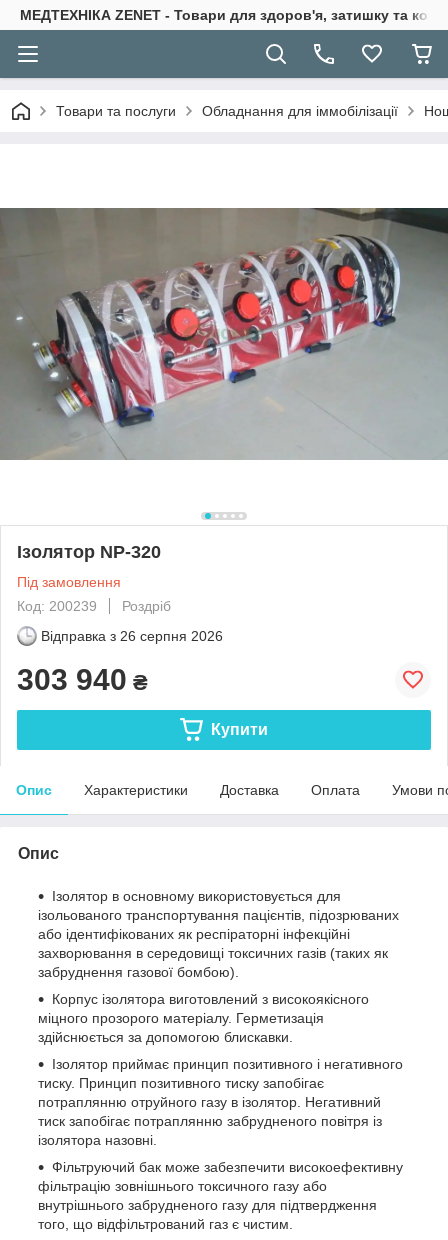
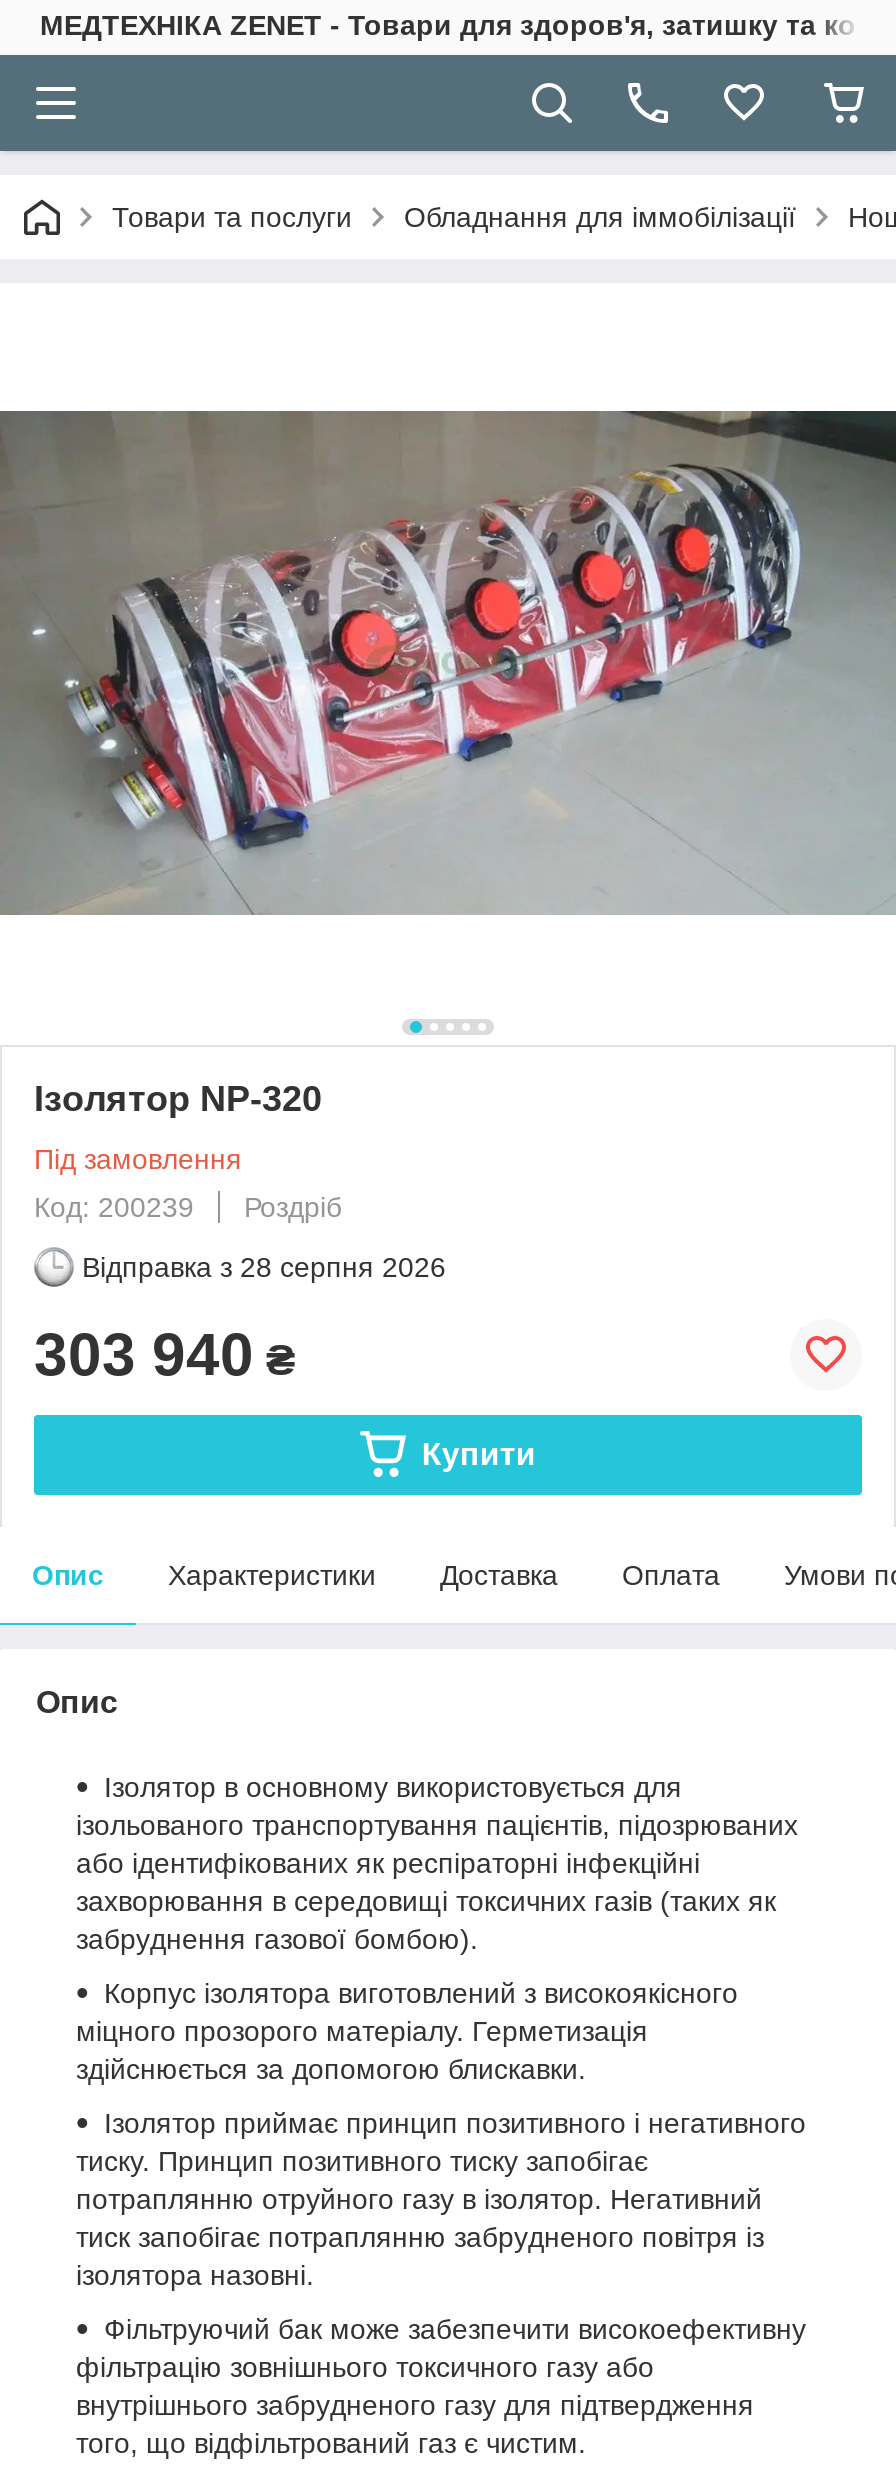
[41,628,223,644] Відправка з 26 серпня 2026 -> [82,1251,446,1283] Відправка з 28 серпня 2026

